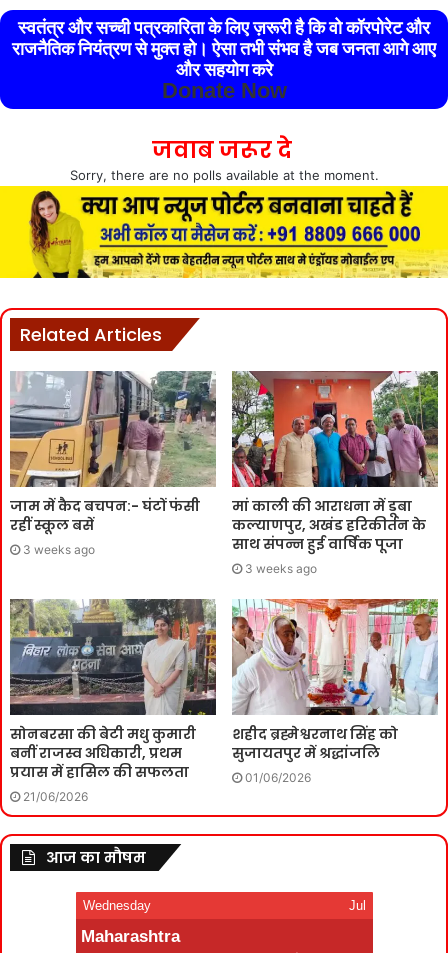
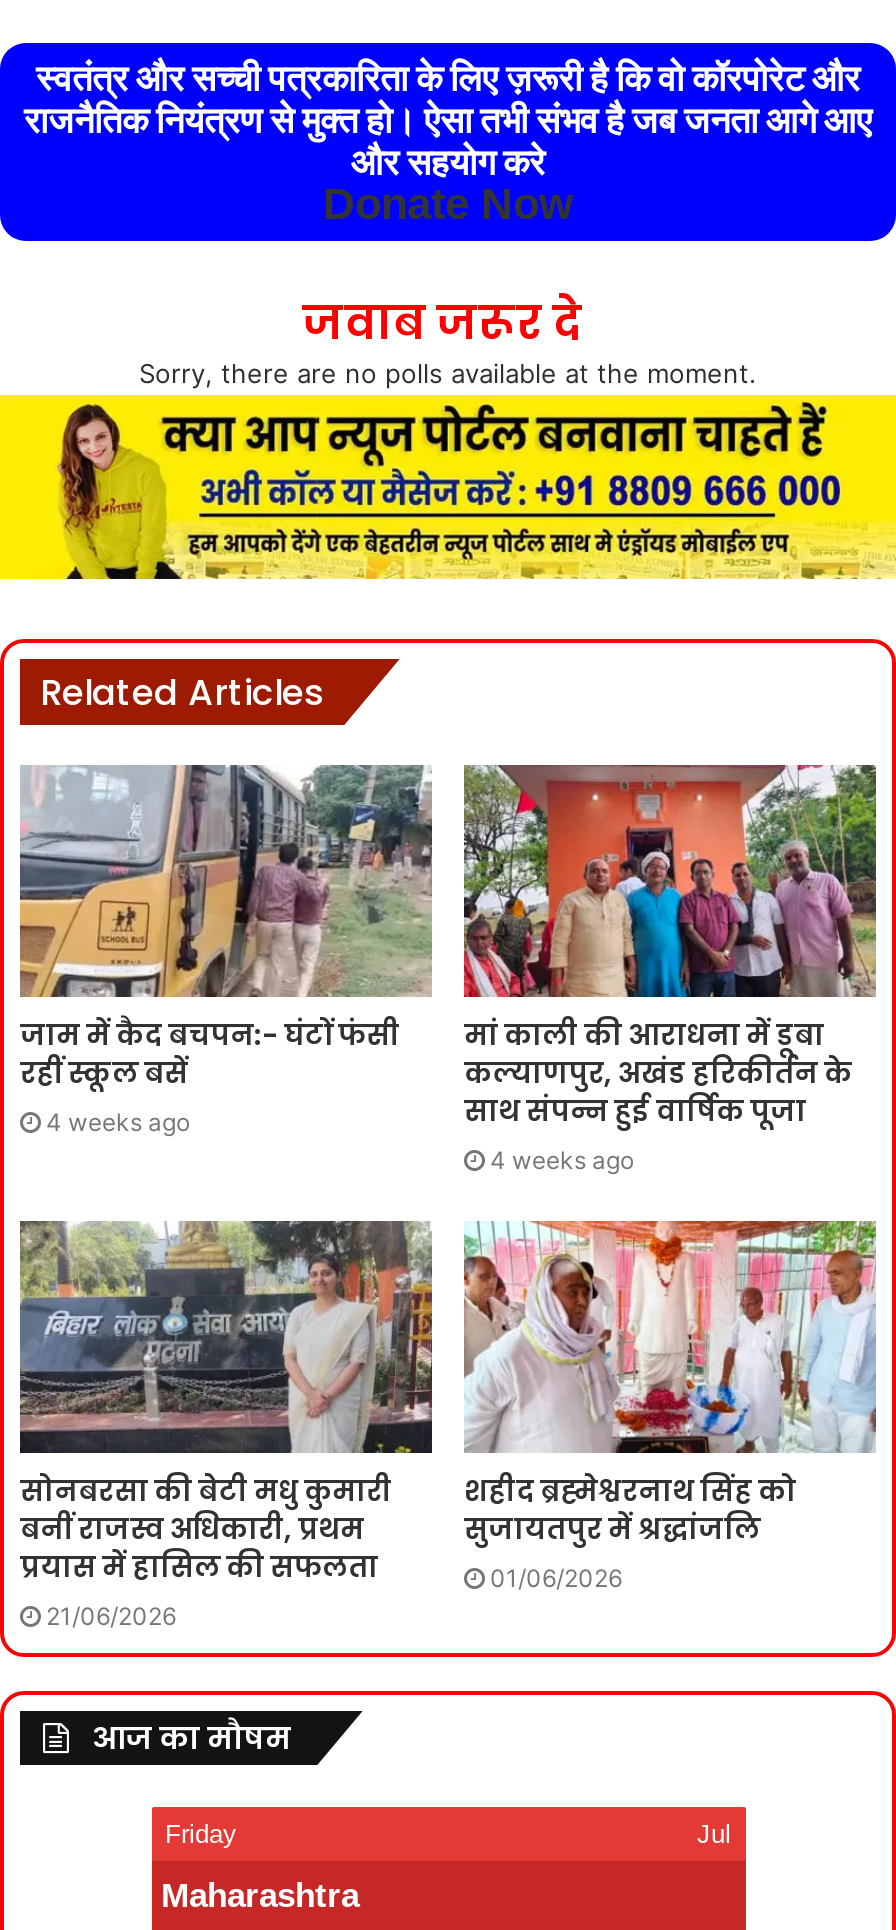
[23,542,95,557] 3 weeks ago -> [46,1107,190,1137] 4 weeks ago
[245,561,317,576] 3 weeks ago -> [490,1145,634,1175] 4 weeks ago
[82,898,150,913] Wednesday -> [165,1820,237,1850] Friday

